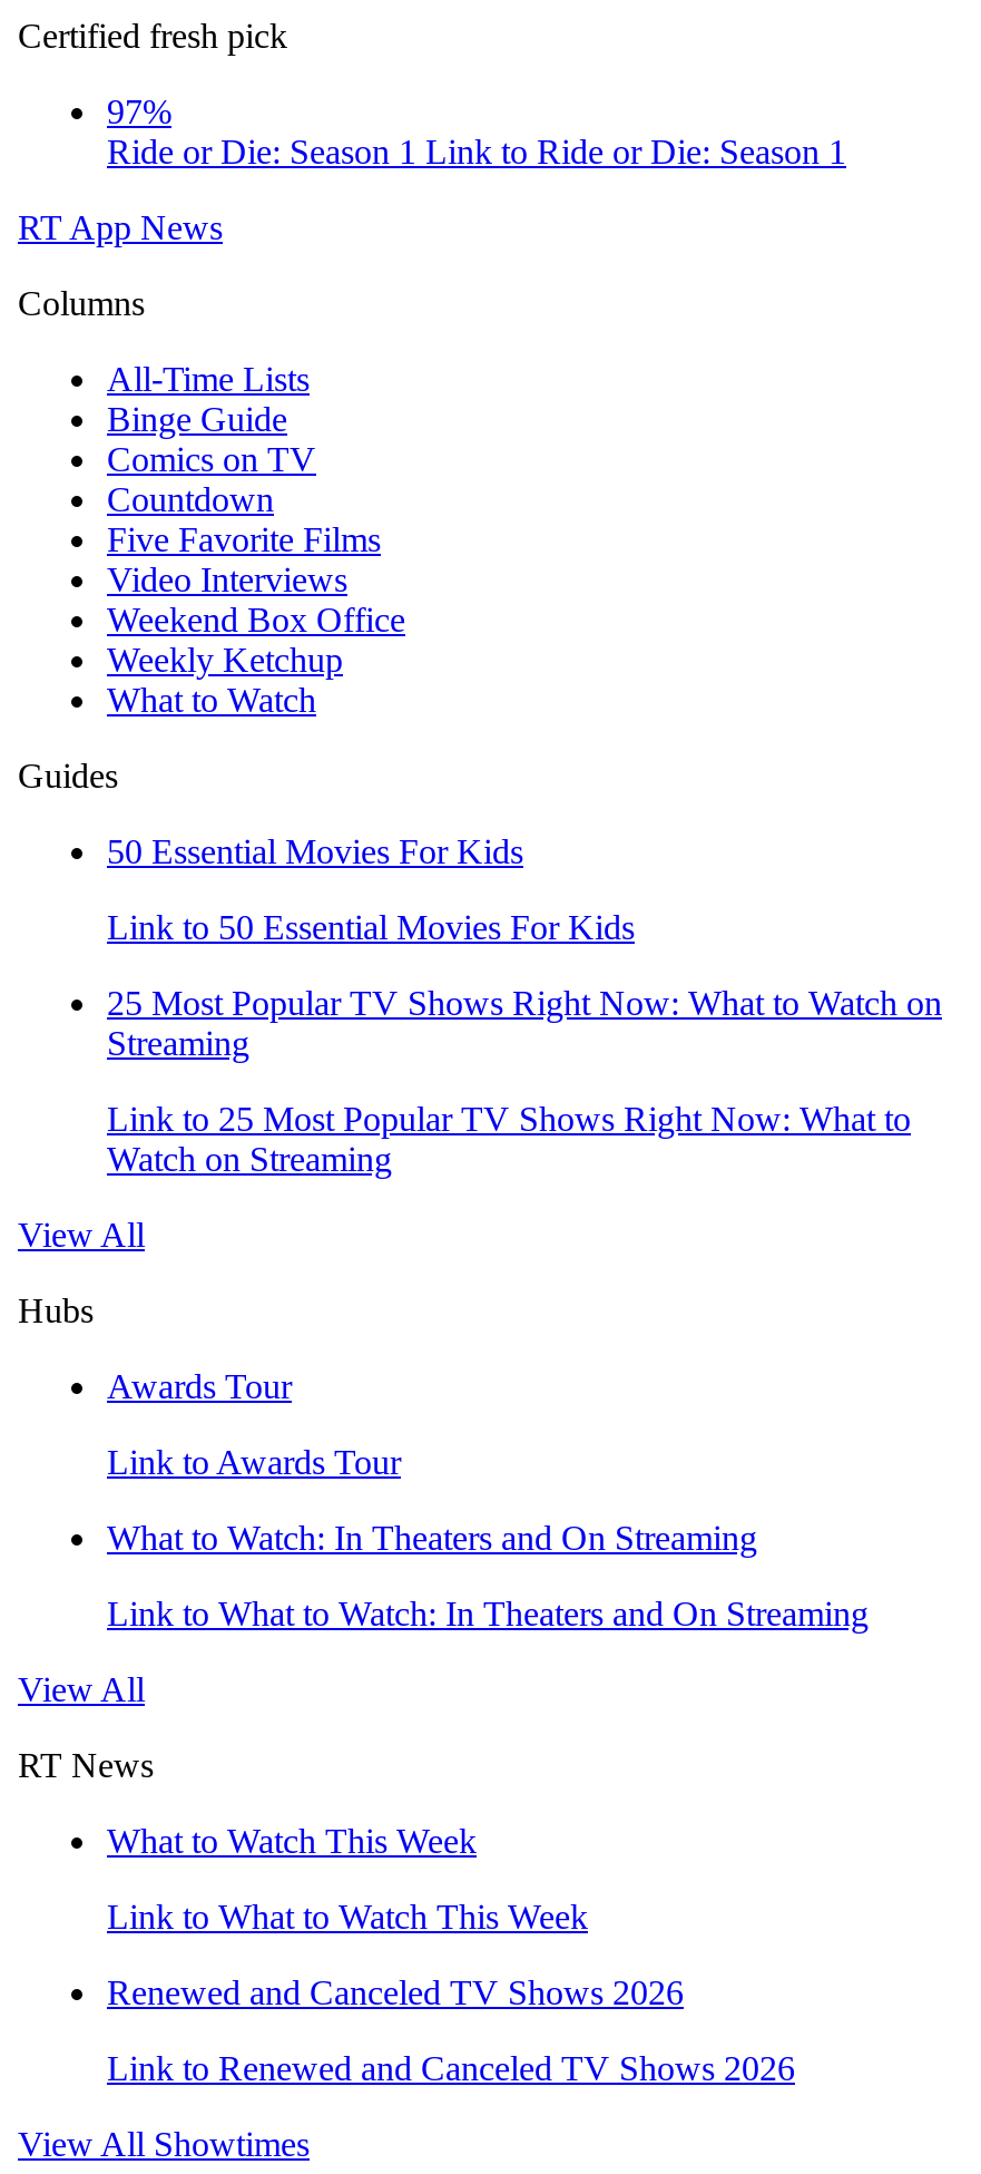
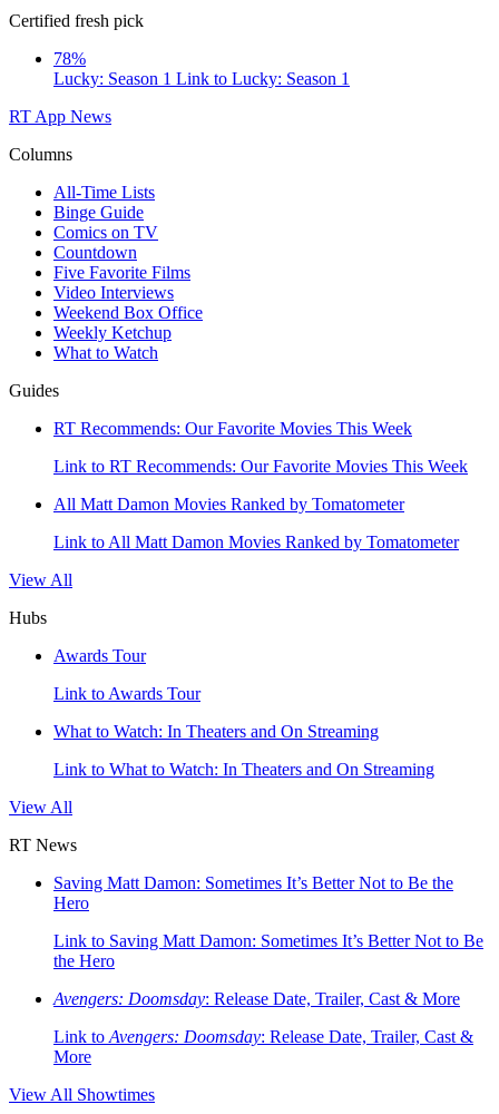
[107,92,846,170] 97% | Ride or Die: Season 1 Link to Ride or Die: Season 1 -> [53,49,350,88] 78% | Lucky: Season 1 Link to Lucky: Season 1
[107,832,523,870] 50 Essential Movies For Kids -> [53,419,412,438] RT Recommends: Our Favorite Movies This Week
[107,908,635,946] Link to 50 Essential Movies For Kids -> [53,457,468,476] Link to RT Recommends: Our Favorite Movies This Week
[107,984,942,1062] 25 Most Popular TV Shows Right Now: What to Watch on | Streaming -> [53,495,404,514] All Matt Damon Movies Ranked by Tomatometer
[107,1100,911,1178] Link to 25 Most Popular TV Shows Right Now: What to | Watch on Streaming -> [53,532,459,551] Link to All Matt Damon Movies Ranked by Tomatometer
moved [18,1216,869,1784] -> [9,570,434,854]: View All | Hubs | Awards Tour | Link to Awards Tour | What to Watch: In Theaters and On Streaming | Link to What to Watch: In Theaters and On Streaming | View All | RT News
[107,1822,477,1860] What to Watch This Week -> [53,873,453,912] Saving Matt Damon: Sometimes It’s Better Not to Be the | Hero
[107,1898,588,1936] Link to What to Watch This Week -> [53,931,483,970] Link to Saving Matt Damon: Sometimes It’s Better Not to Be | the Hero
[107,1973,684,2011] Renewed and Canceled TV Shows 2026 -> [53,989,460,1008] Avengers: Doomsday: Release Date, Trailer, Cast & More
[107,2049,795,2087] Link to Renewed and Canceled TV Shows 2026 -> [53,1027,473,1066] Link to Avengers: Doomsday: Release Date, Trailer, Cast & | More

